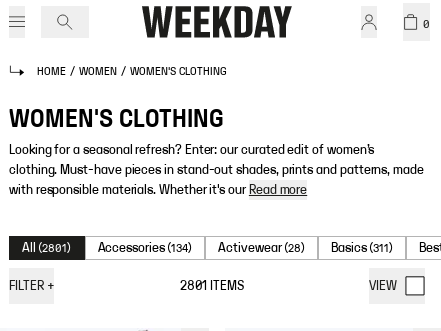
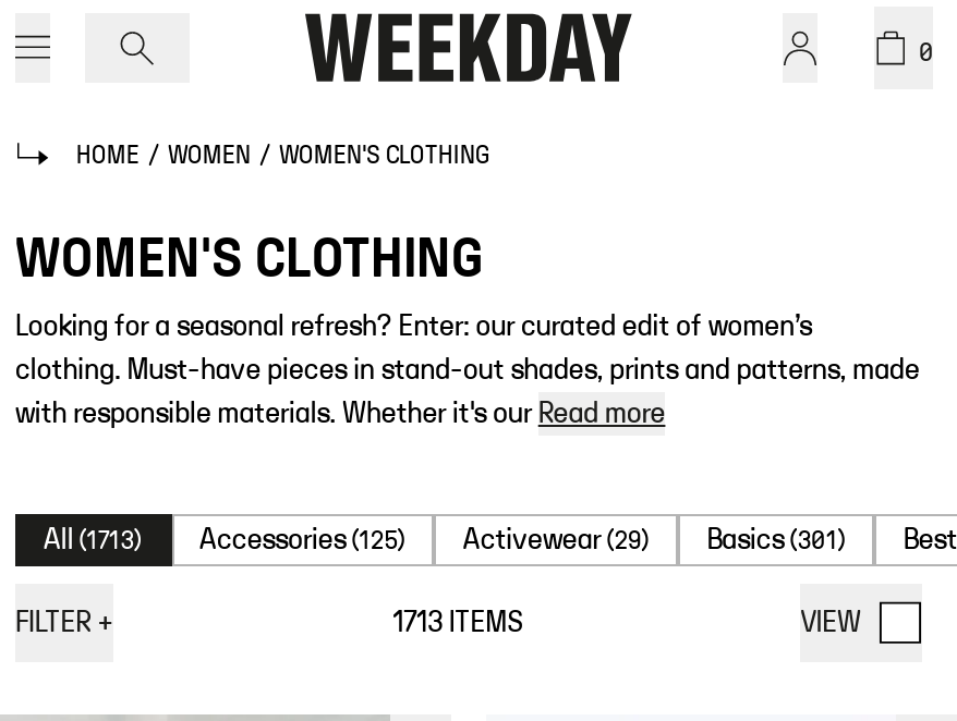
[22,241,71,255] All (2801) -> [44,525,143,555] All (1713)
[97,241,192,255] Accessories (134) -> [199,525,406,555] Accessories (125)
[218,241,305,255] Activewear (28) -> [463,525,650,555] Activewear (29)
[331,241,393,255] Basics (311) -> [707,525,847,555] Basics (301)
[180,279,244,293] 2801 ITEMS -> [393,608,522,638] 1713 ITEMS

